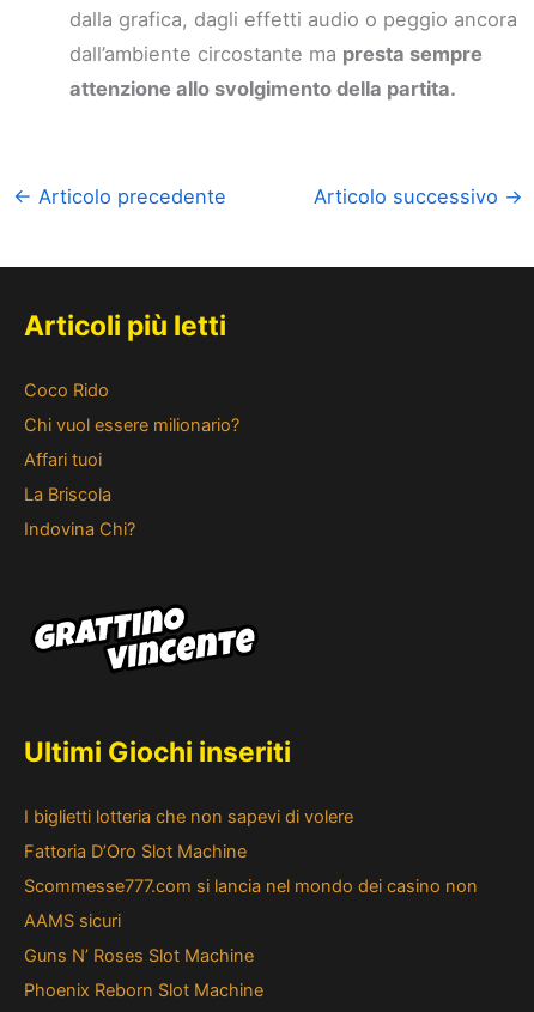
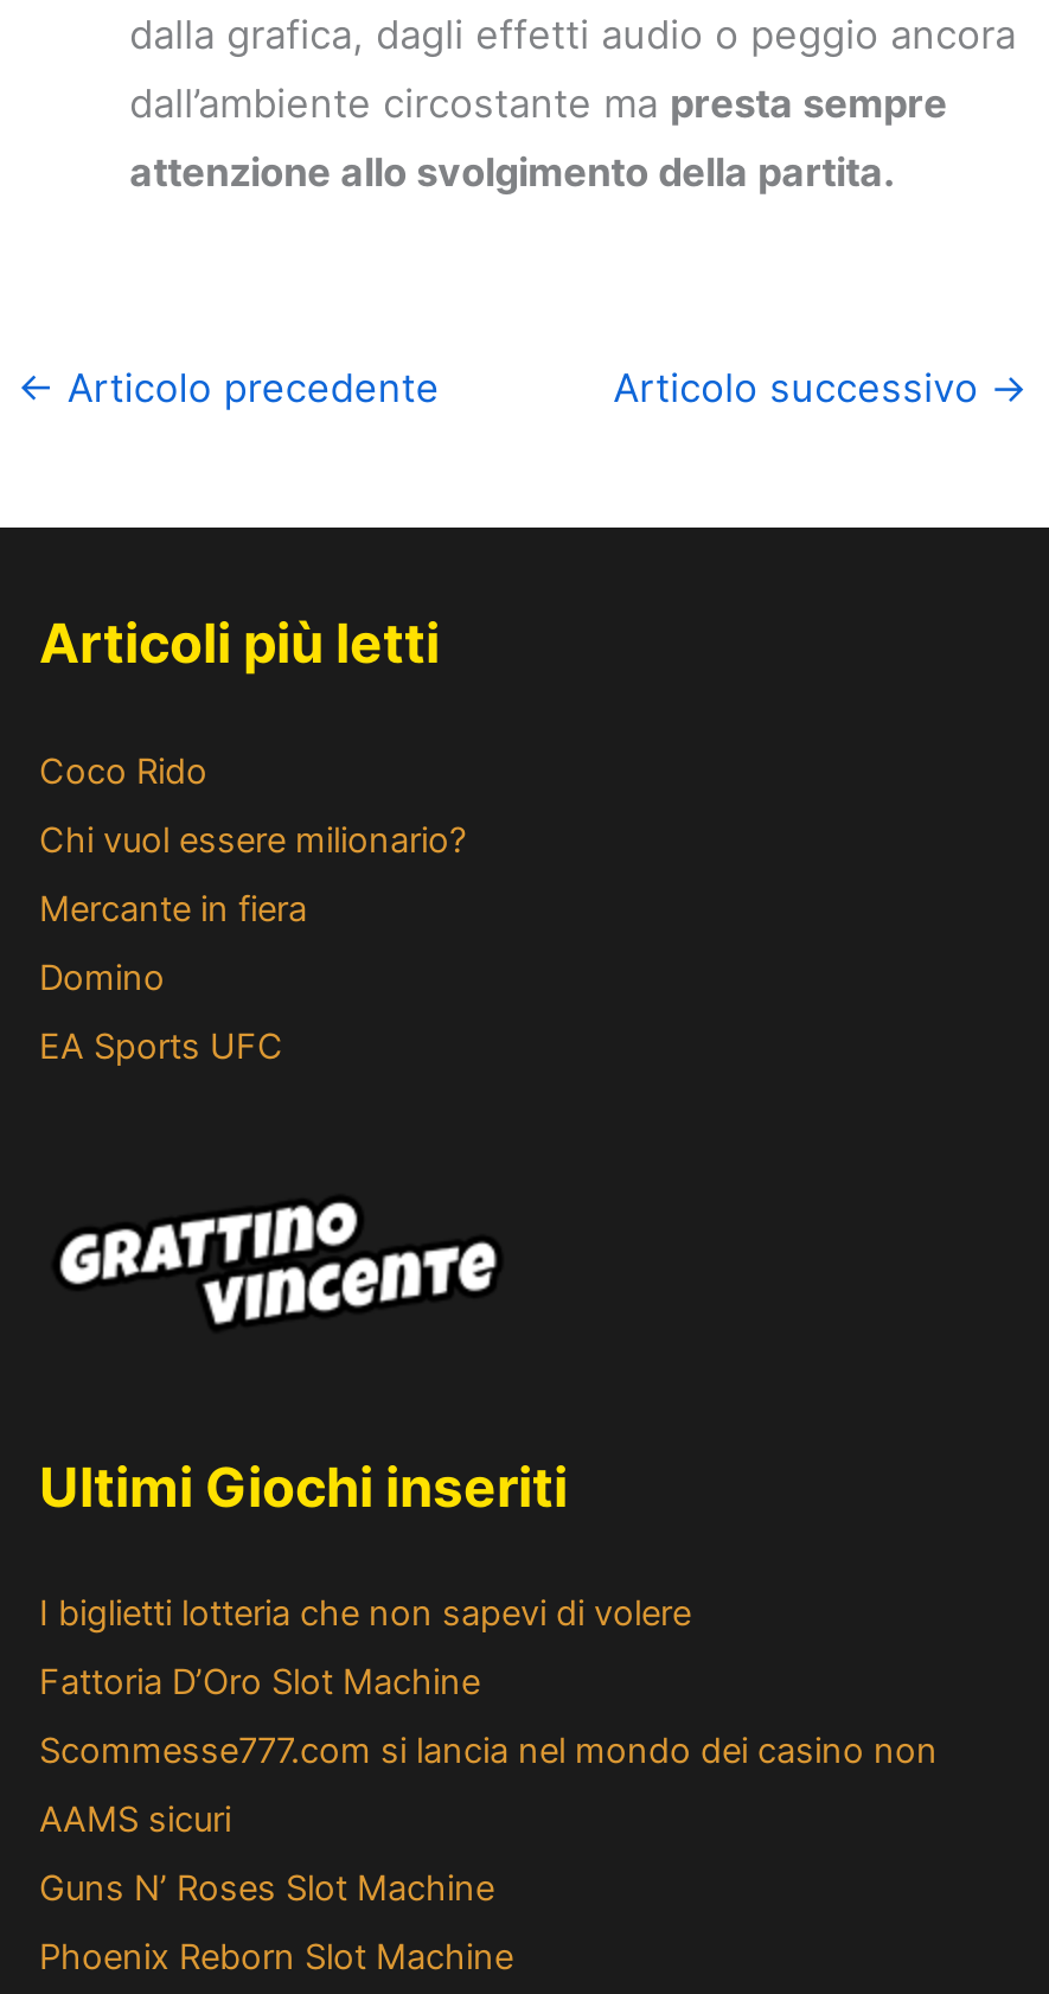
[24,449,102,471] Affari tuoi -> [39,887,307,930] Mercante in fiera
[24,484,111,506] La Briscola -> [39,956,165,999] Domino
[24,519,135,540] Indovina Chi? -> [39,1025,283,1067] EA Sports UFC

